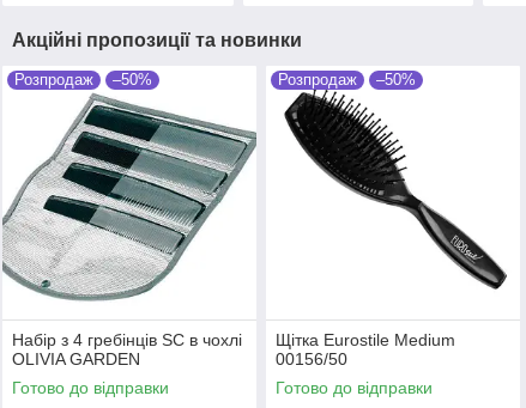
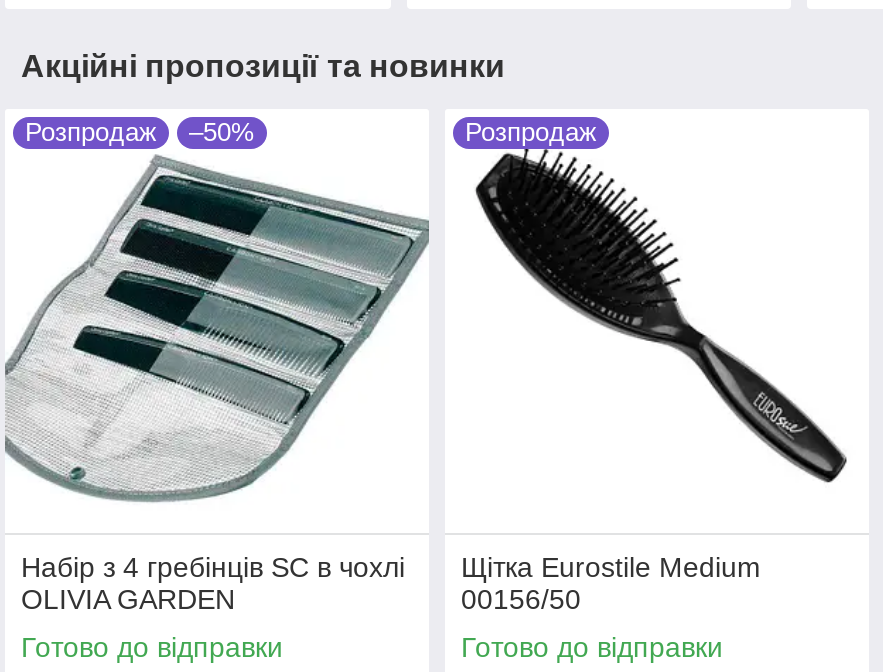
[376,71,416,89] –50% -> none

